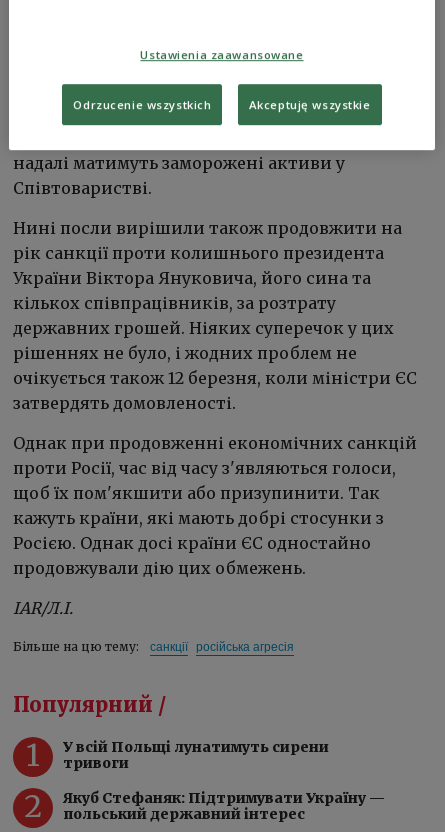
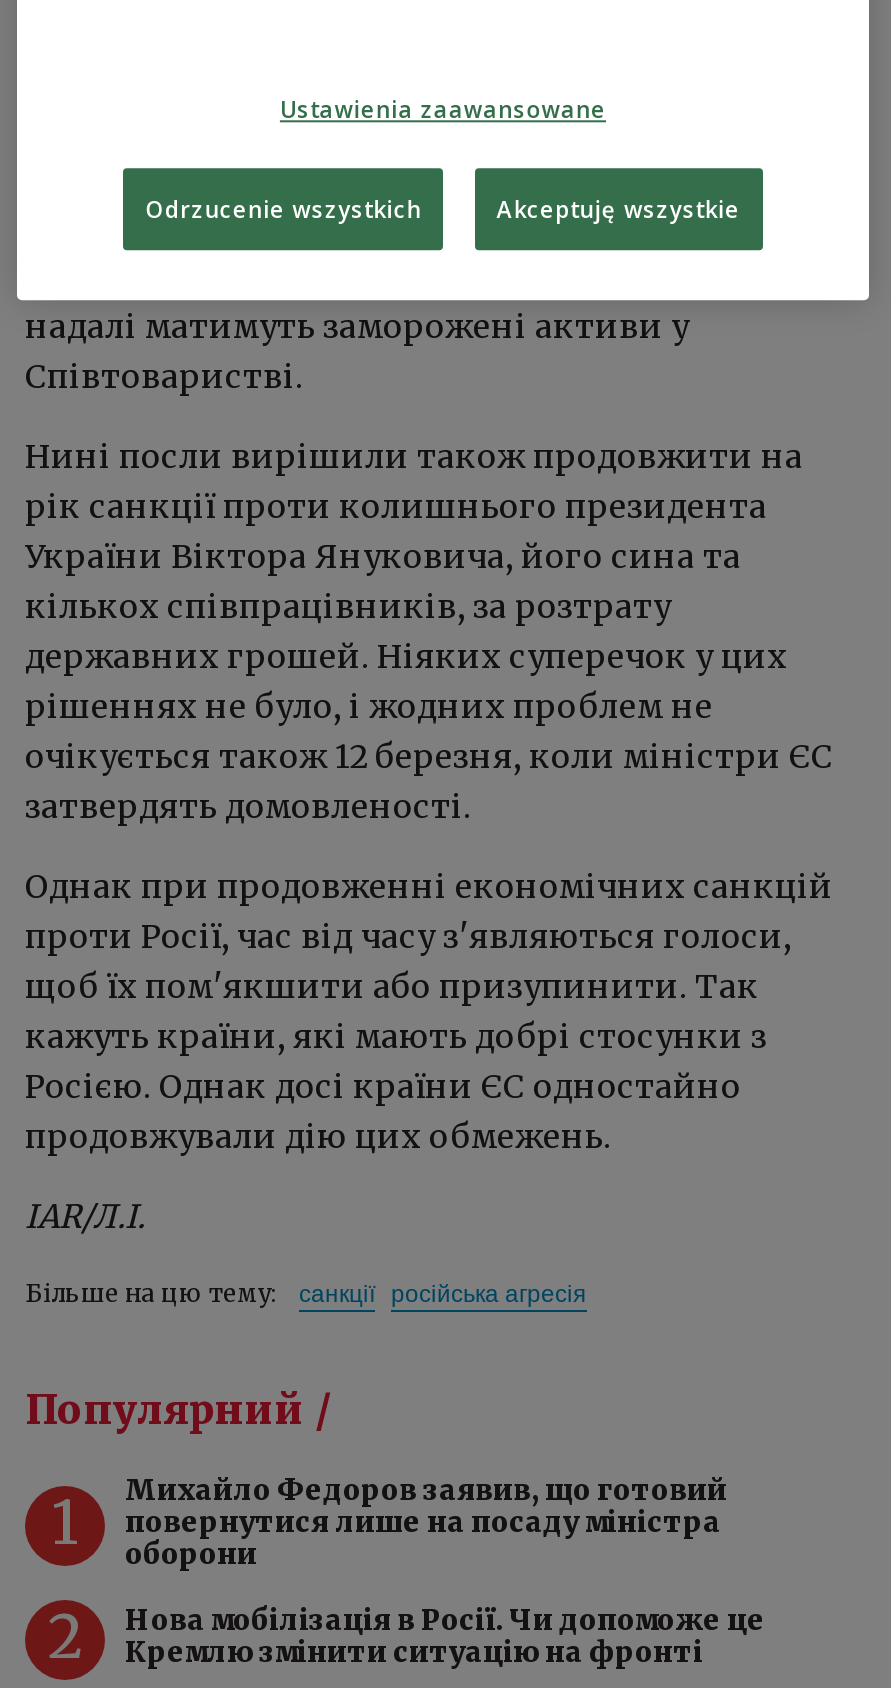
[63,738,329,772] У всій Польщі лунатимуть сирени | тривоги -> [125,1471,727,1571] Михайло Федоров заявив, що готовий | повернутися лише на посаду міністра | оборони
[63,789,385,823] Якуб Стефаняк: Підтримувати Україну — | польський державний інтерес -> [125,1601,765,1669] Нова мобілізація в Росії. Чи допоможе це | Кремлю змінити ситуацію на фронті

